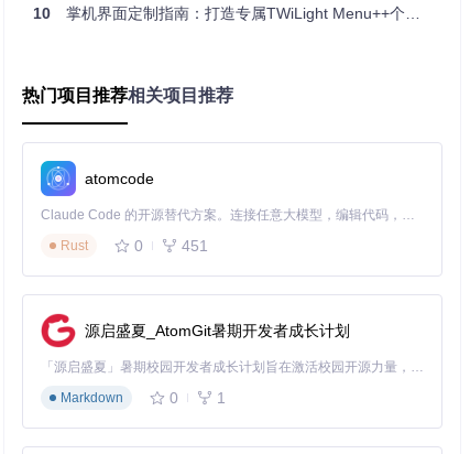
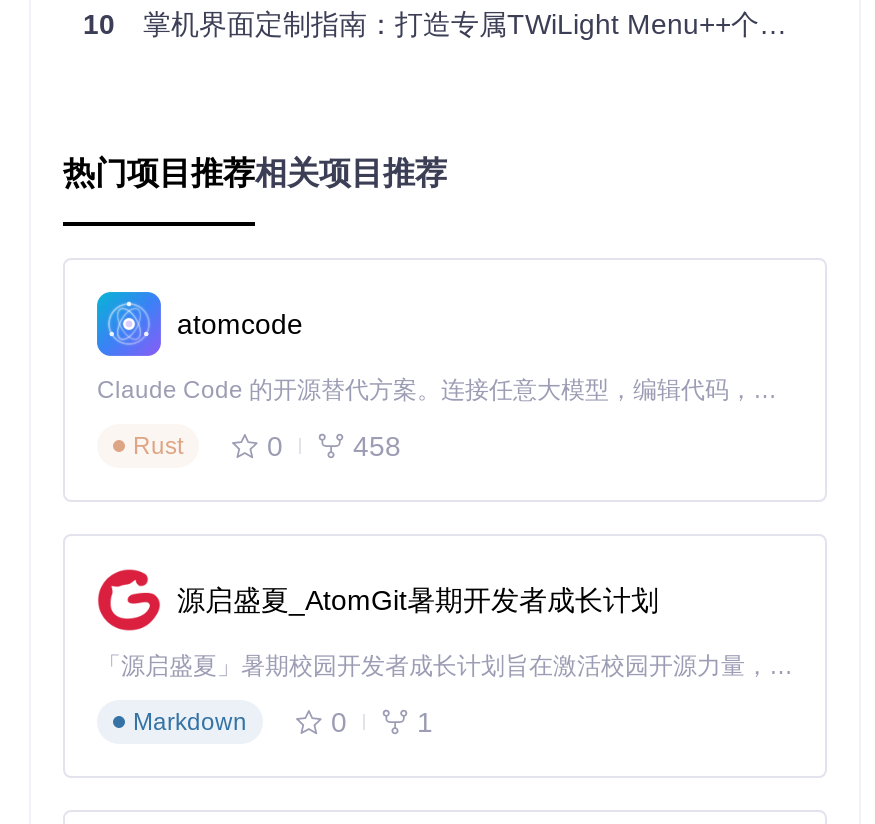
[182,236,208,254] 451 -> [353,429,401,461] 458

